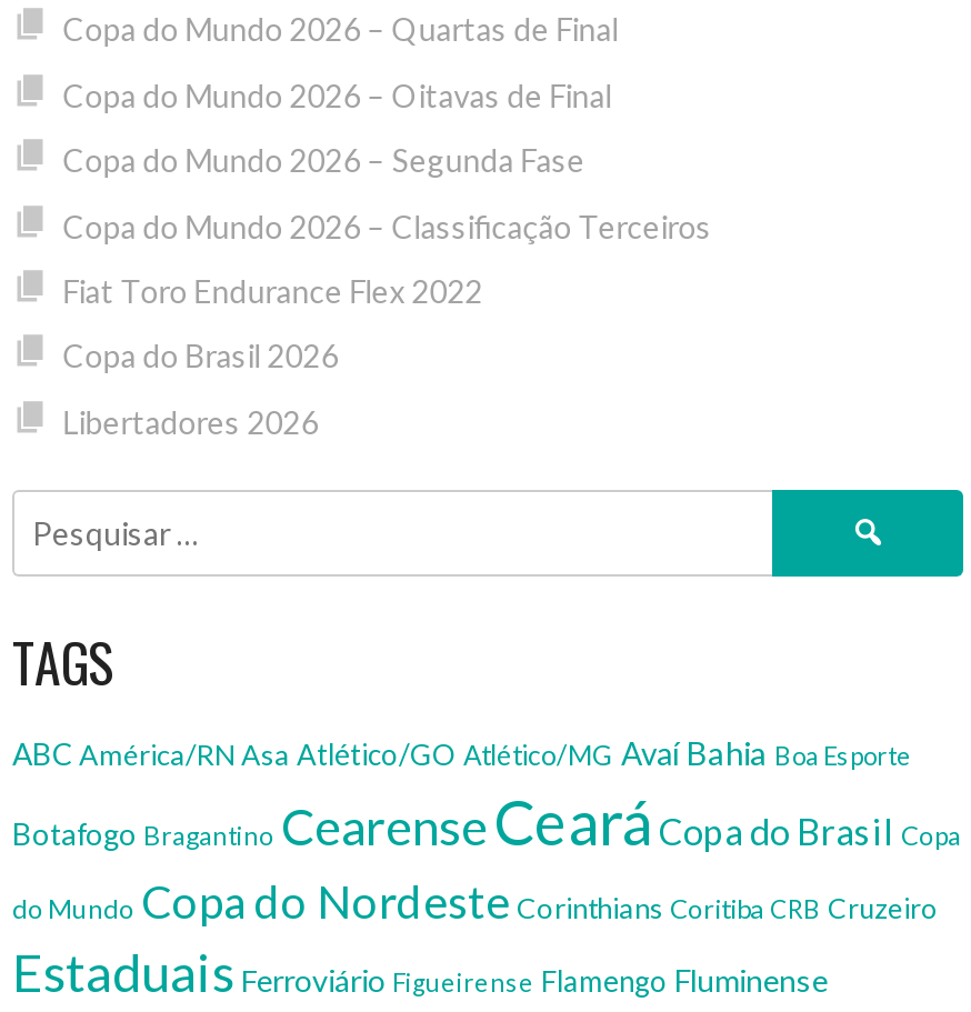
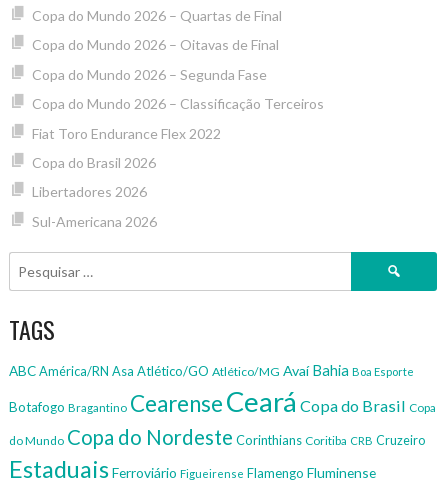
none -> [32,213,157,230] Sul-Americana 2026

